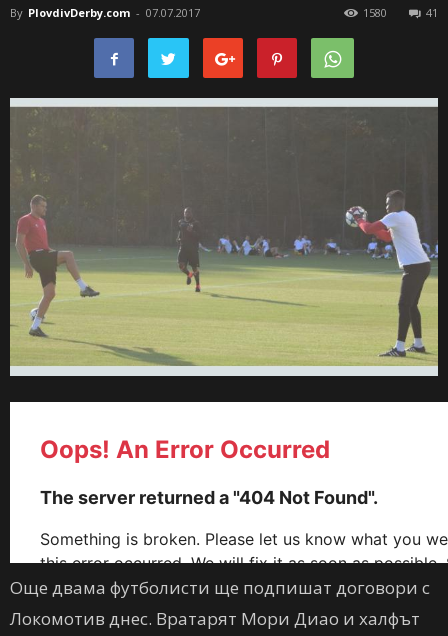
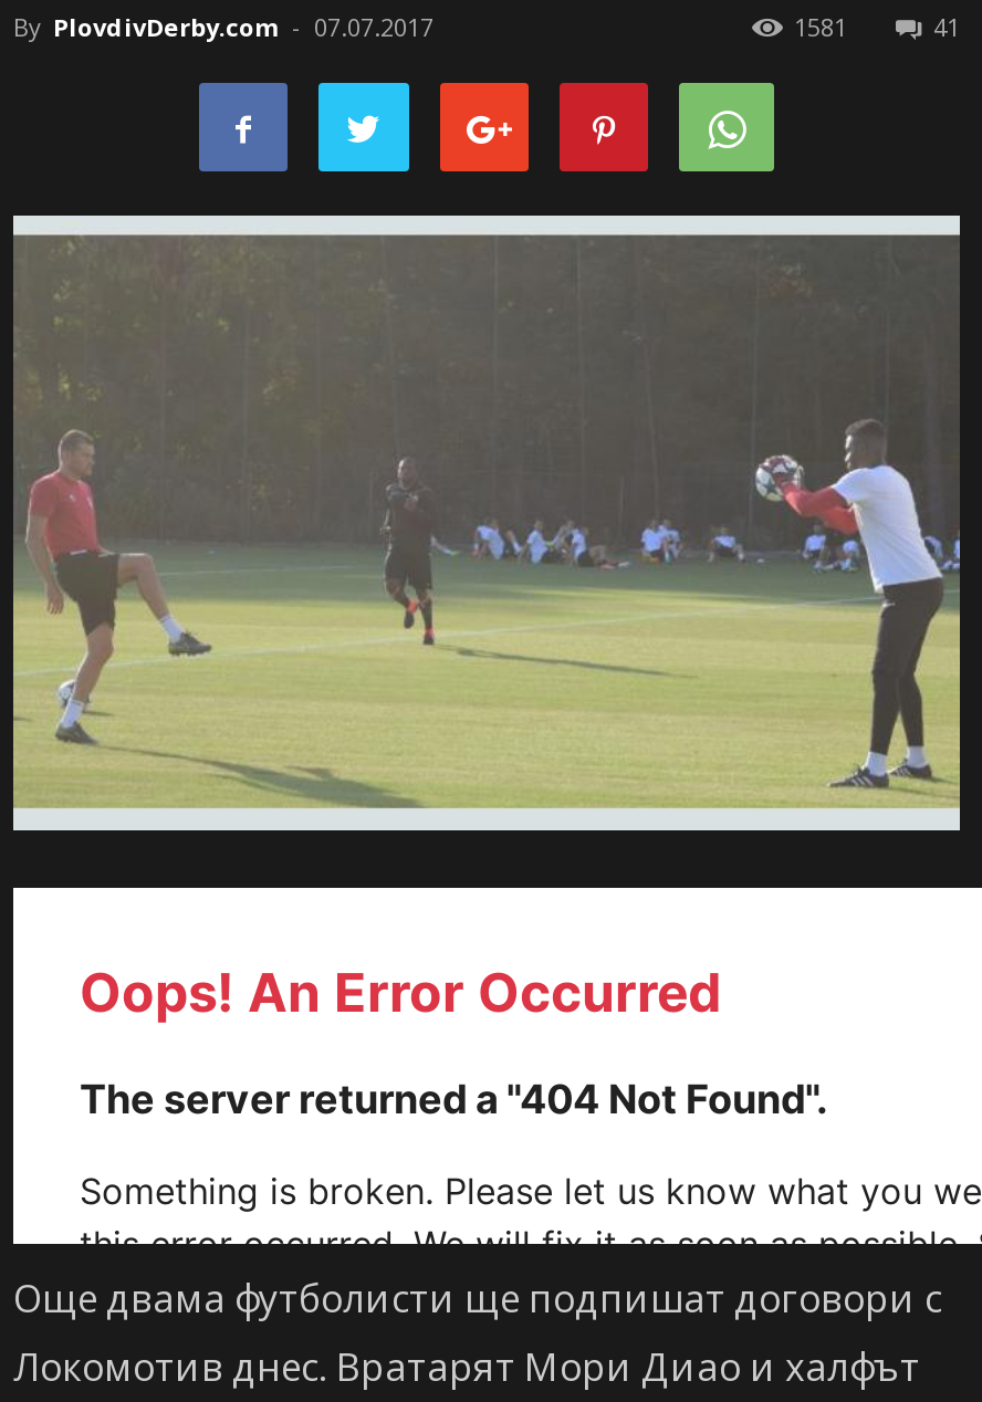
[363,5,387,20] 1580 -> [794,10,847,43] 1581

